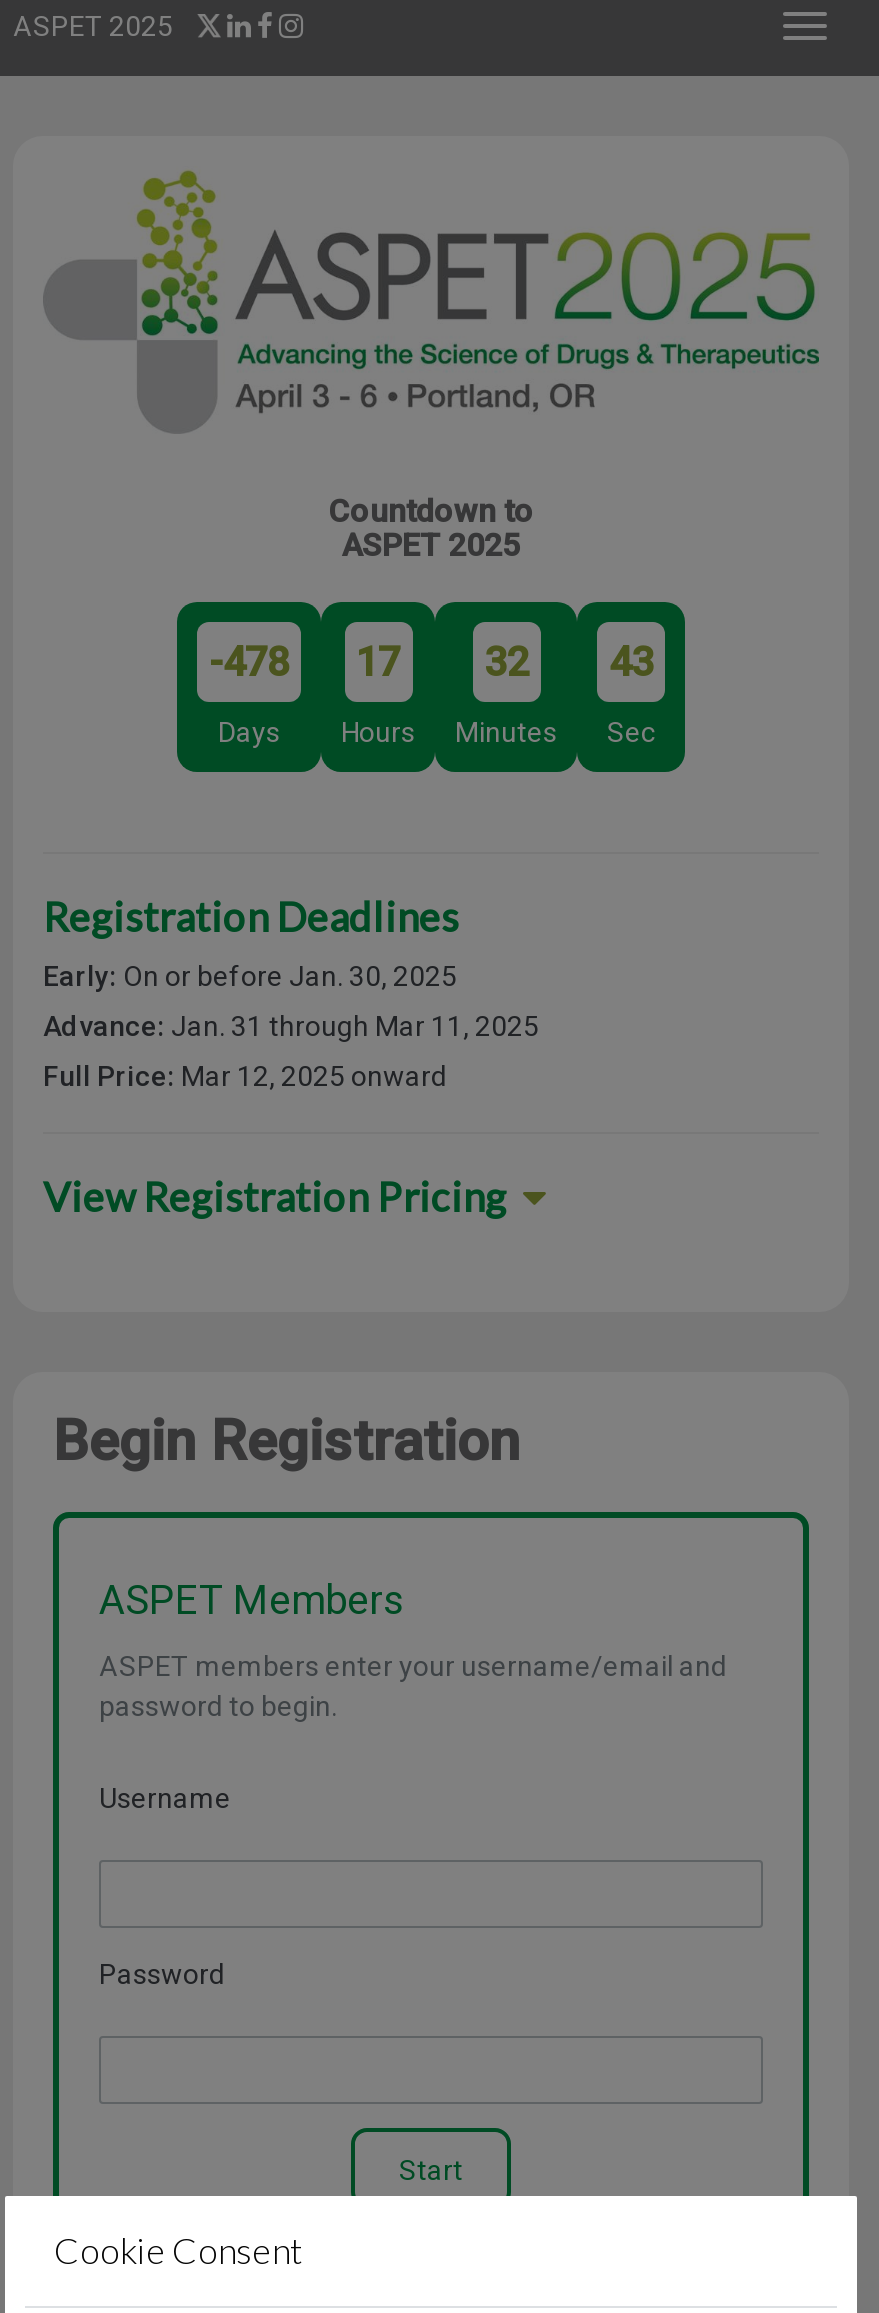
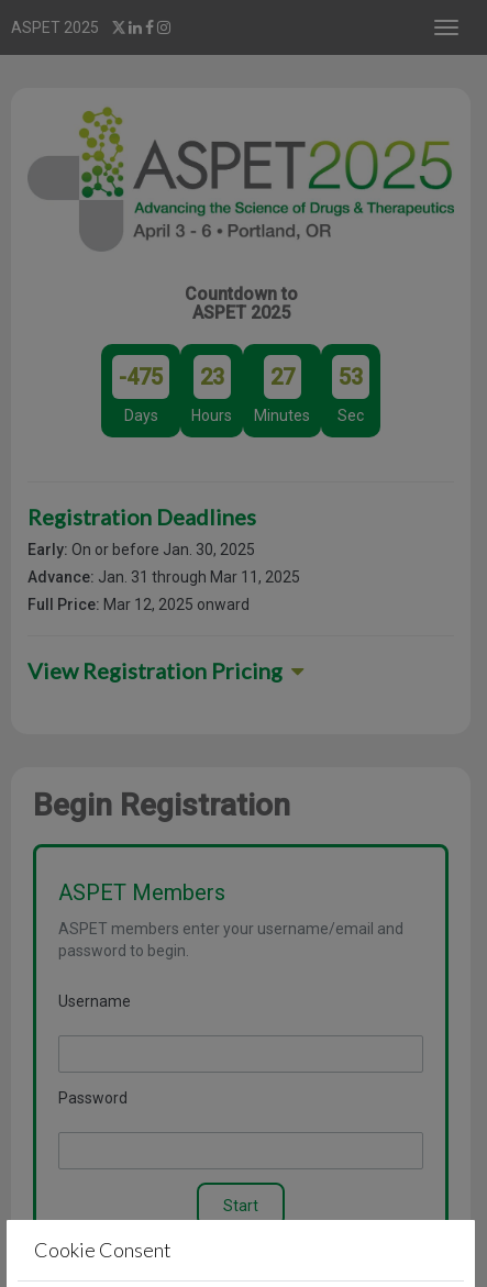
[209,638,289,686] -478 -> [119,364,163,390] -475
[356,638,400,686] 17 -> [200,364,224,390] 23
[484,638,528,686] 32 -> [270,364,294,390] 27
[609,638,653,686] 43 -> [339,364,363,390] 53

